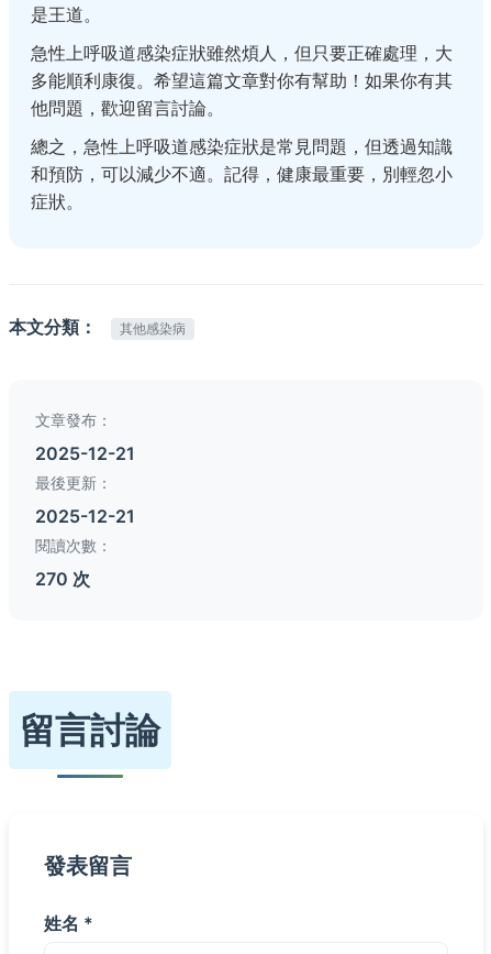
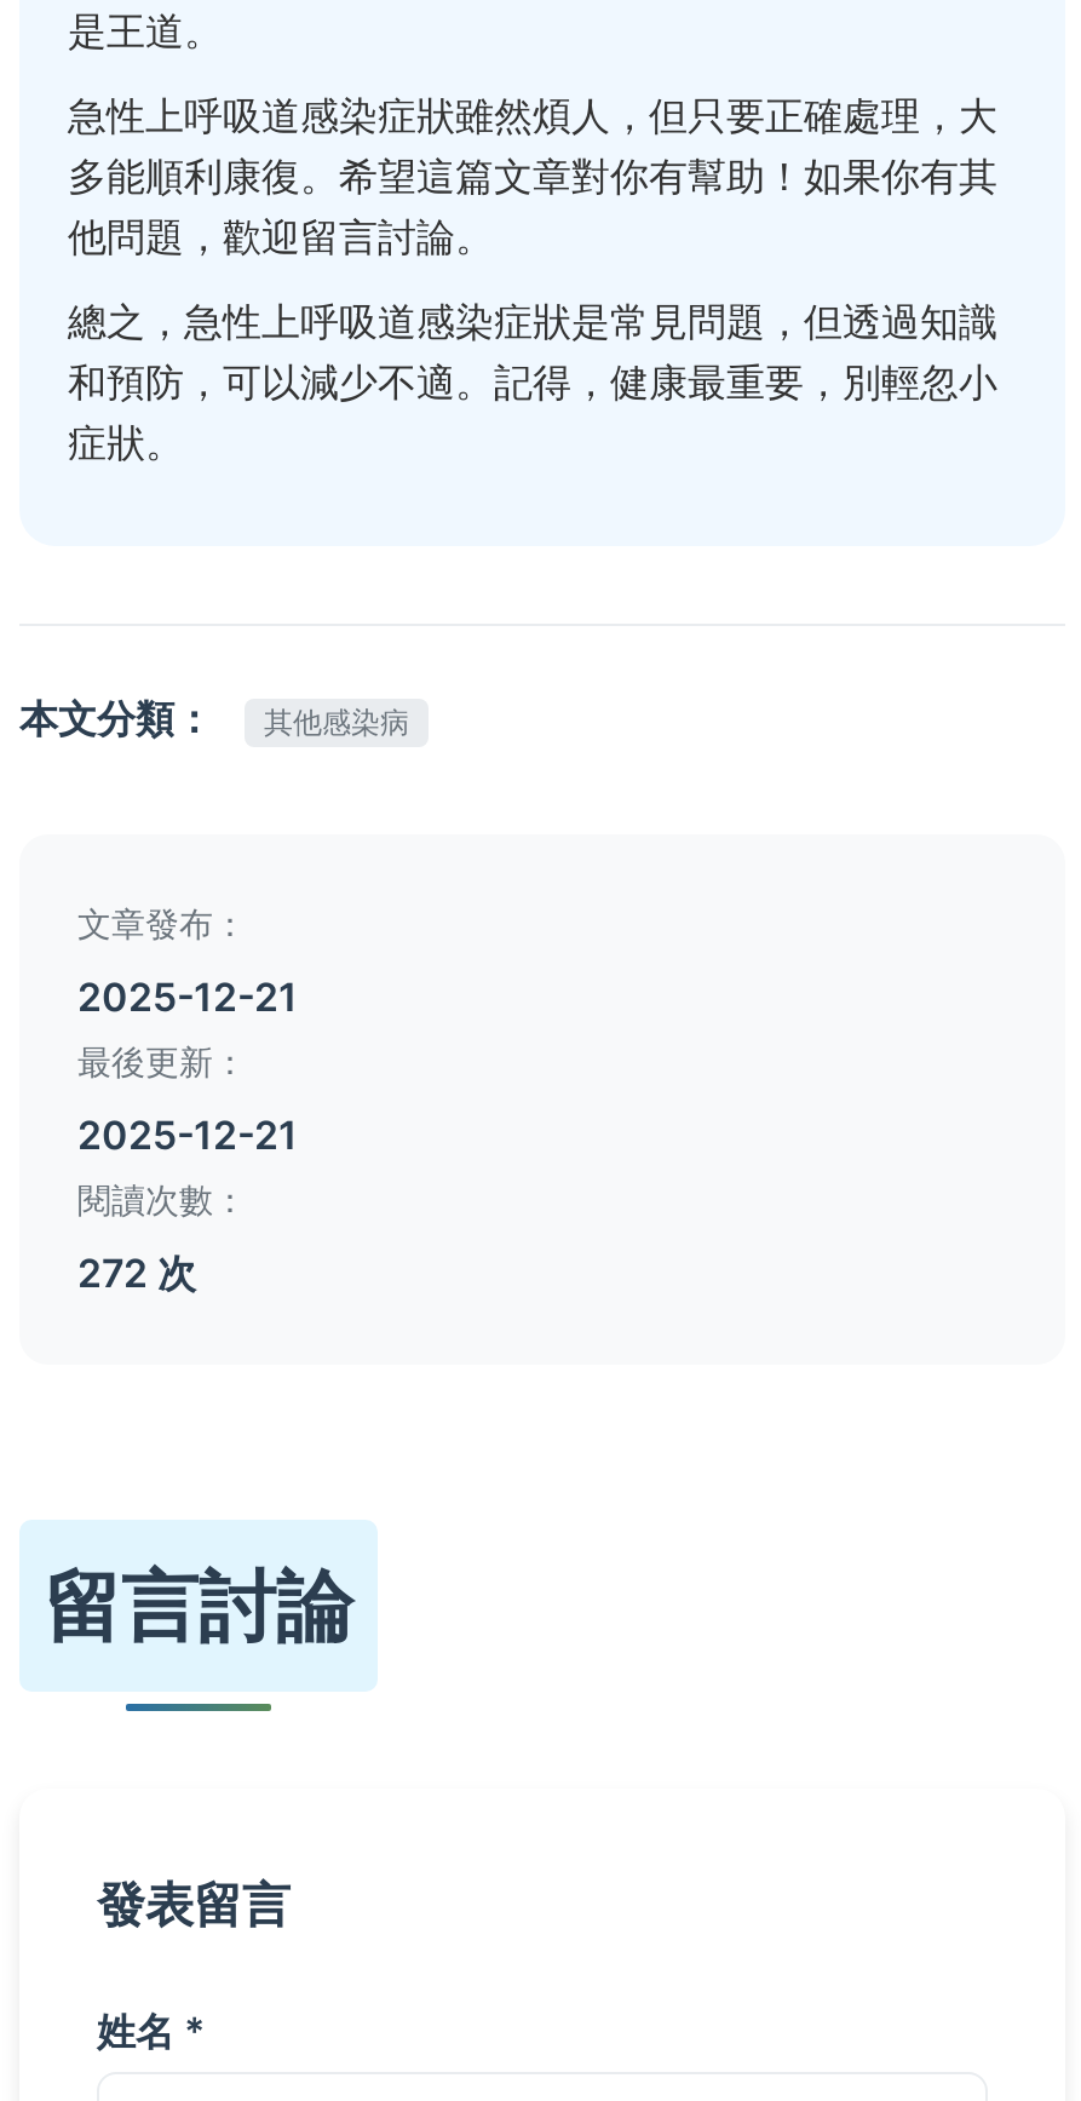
[35,568,90,590] 270 次 -> [77,1248,196,1297] 272 次

